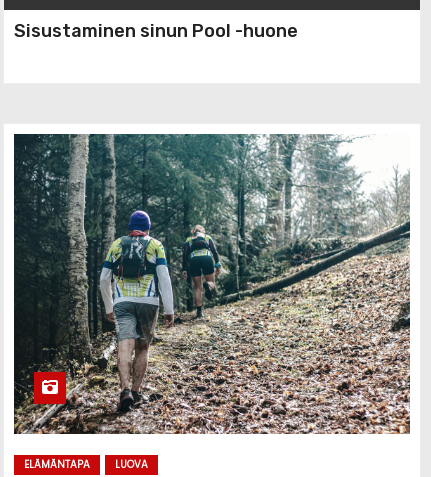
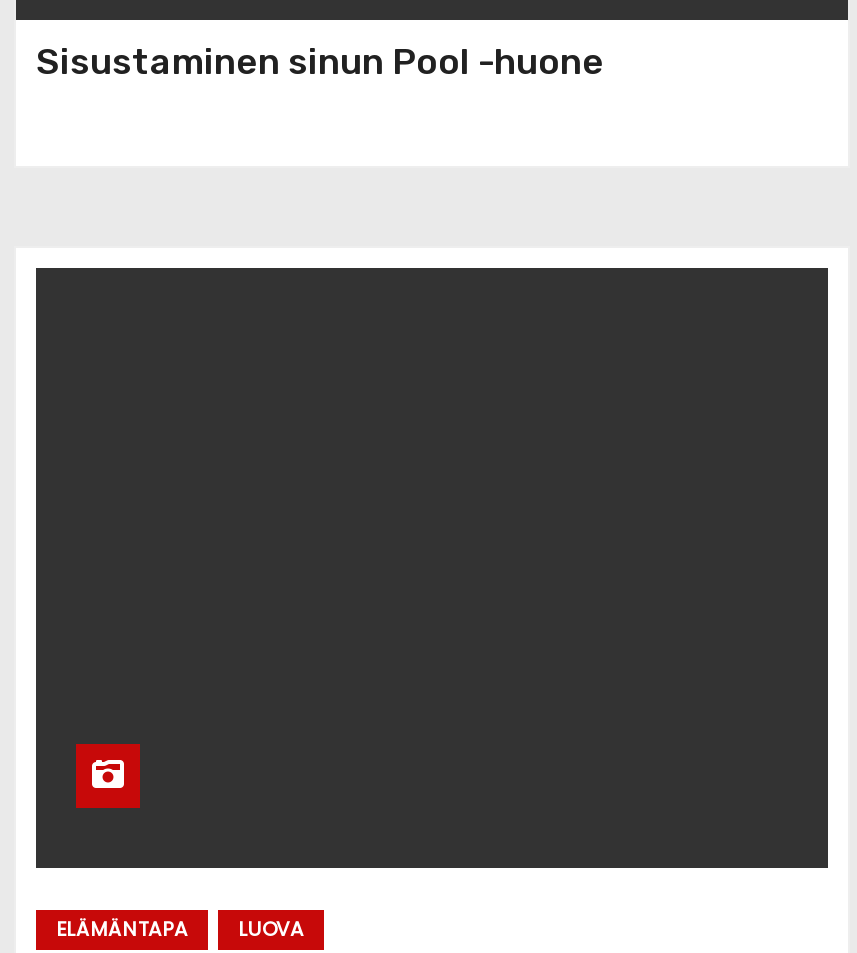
[14,134,411,435] [image] -> none

